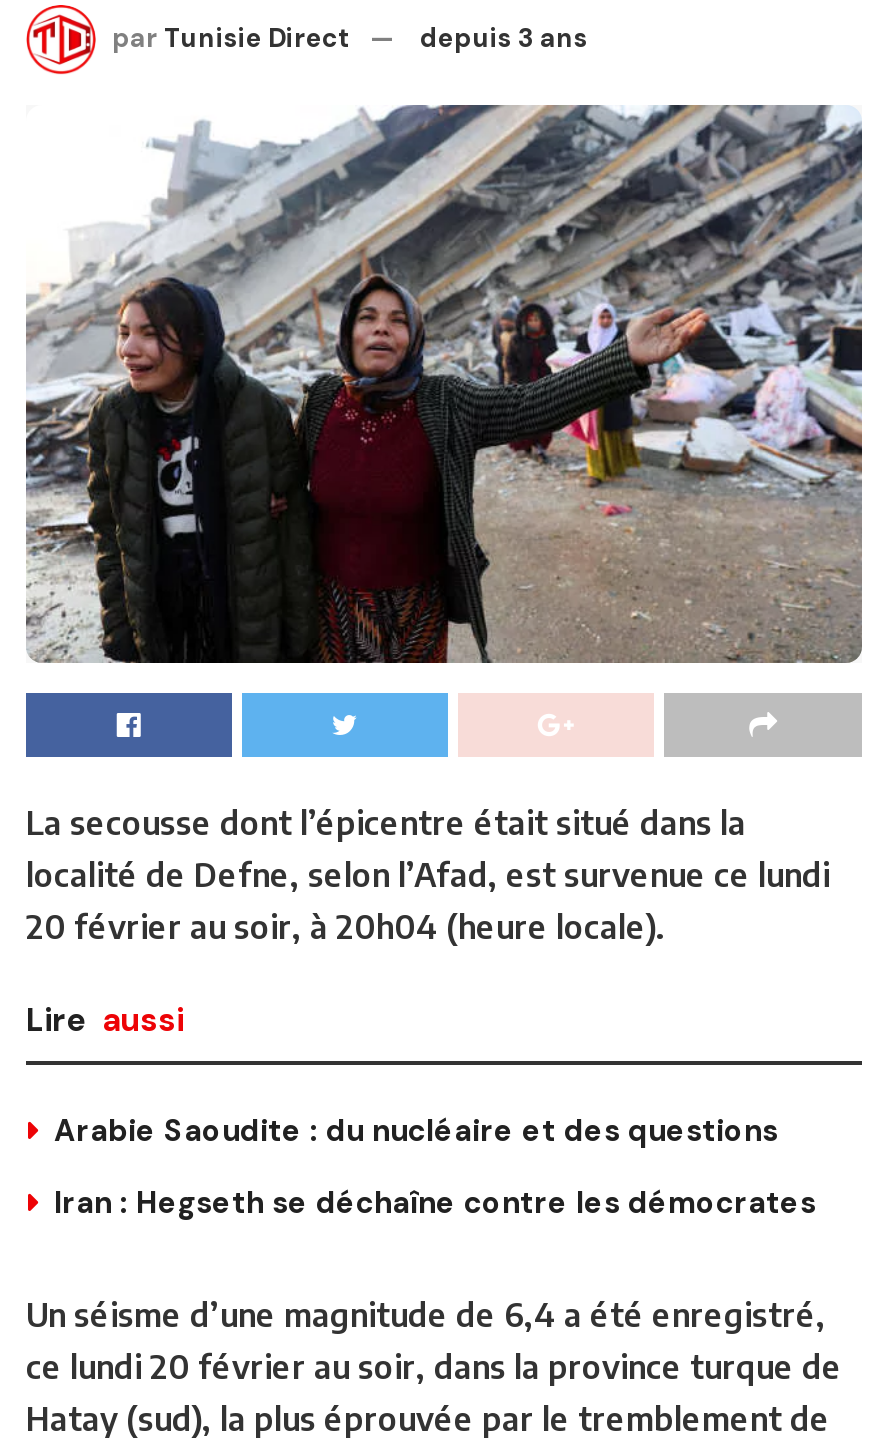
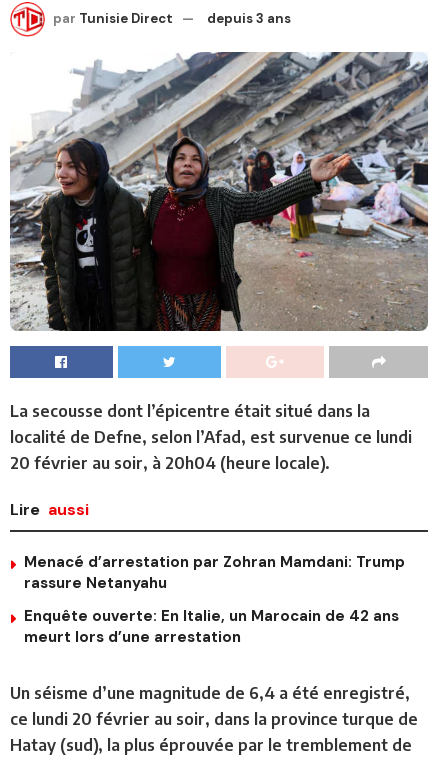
[54,1110,778,1150] Arabie Saoudite : du nucléaire et des questions -> [24,552,405,593] Menacé d’arrestation par Zohran Mamdani: Trump | rassure Netanyahu
[54,1182,816,1222] Iran : Hegseth se déchaîne contre les démocrates -> [24,606,399,647] Enquête ouverte: En Italie, un Marocain de 42 ans | meurt lors d’une arrestation

